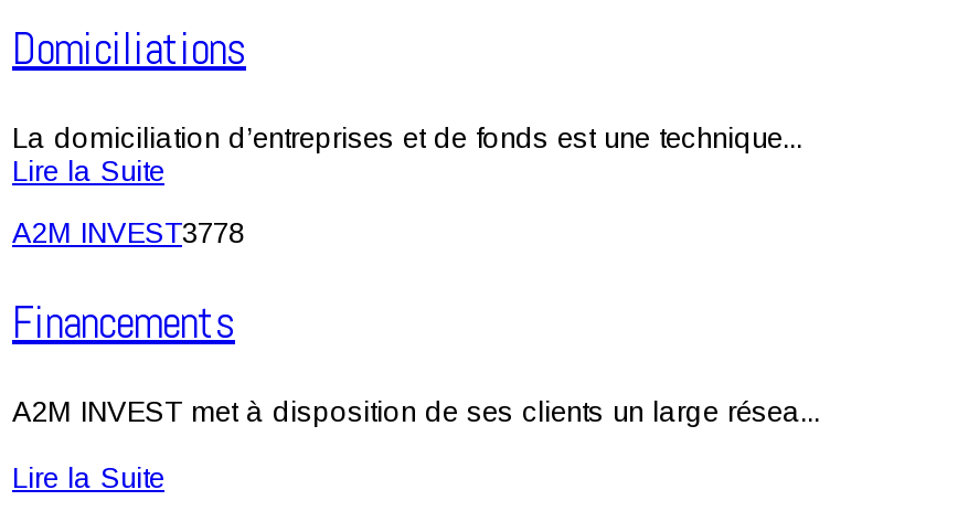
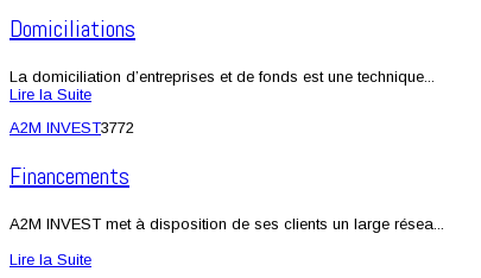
[12,216,244,249] A2M INVEST3778 -> [10,119,134,137] A2M INVEST3772

